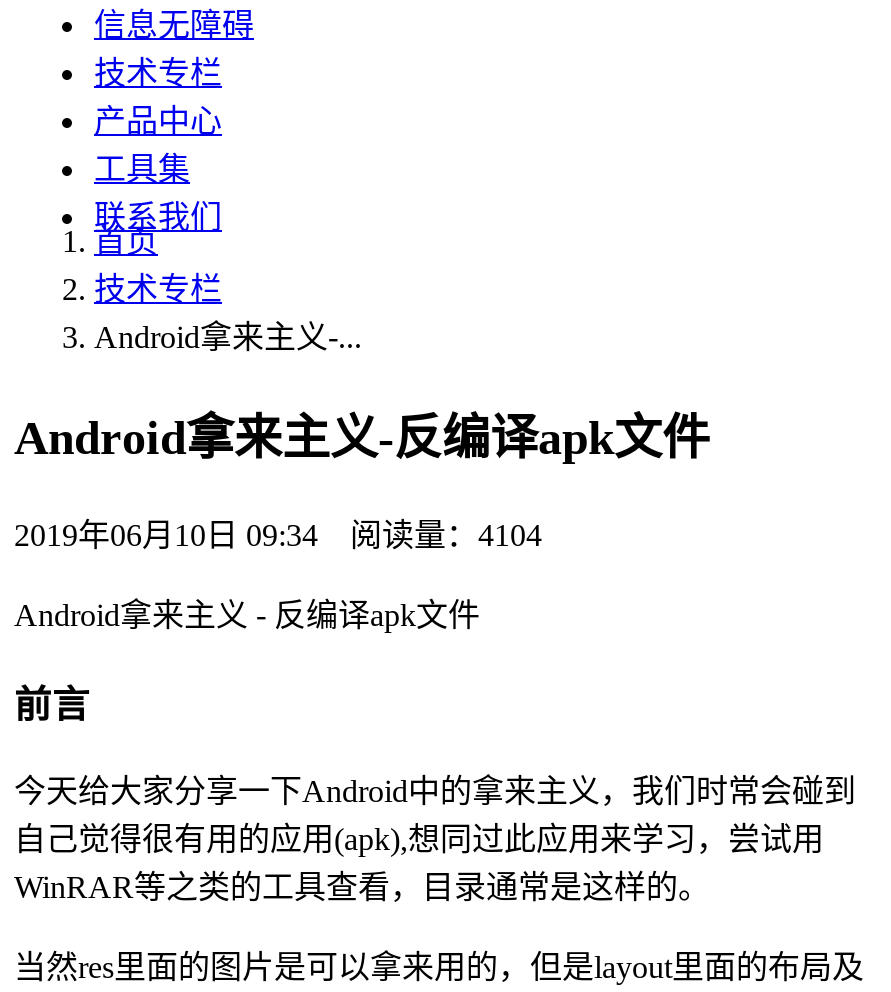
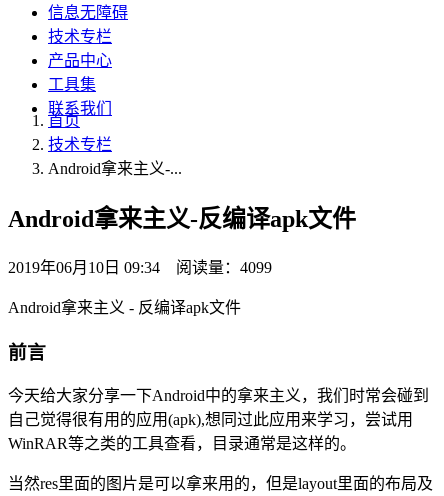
[14,518,542,552] 2019年06月10日 09:34 阅读量：4104 -> [8,259,272,276] 2019年06月10日 09:34 阅读量：4099

